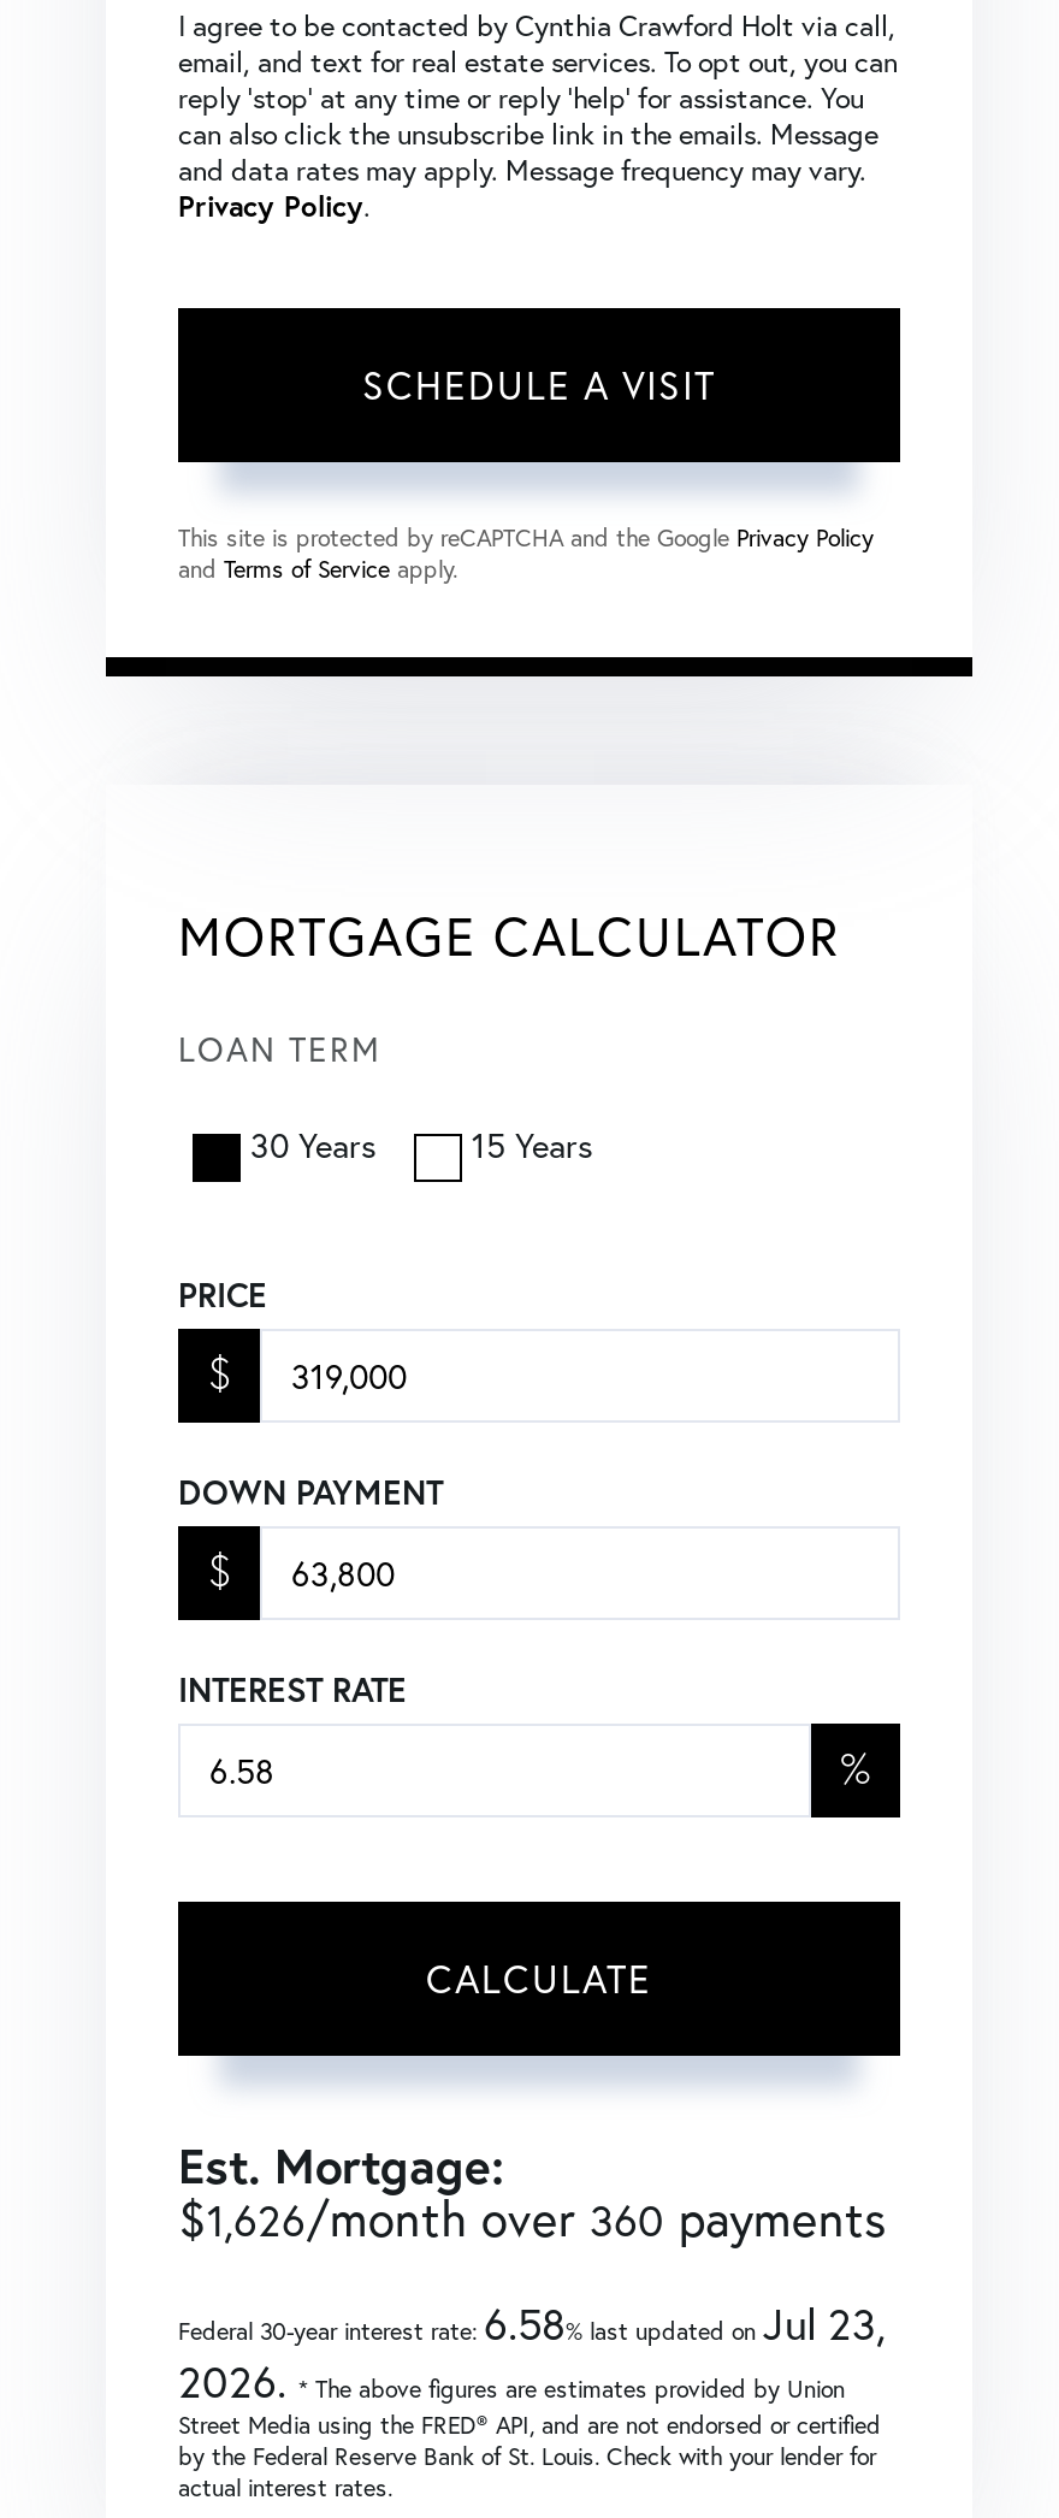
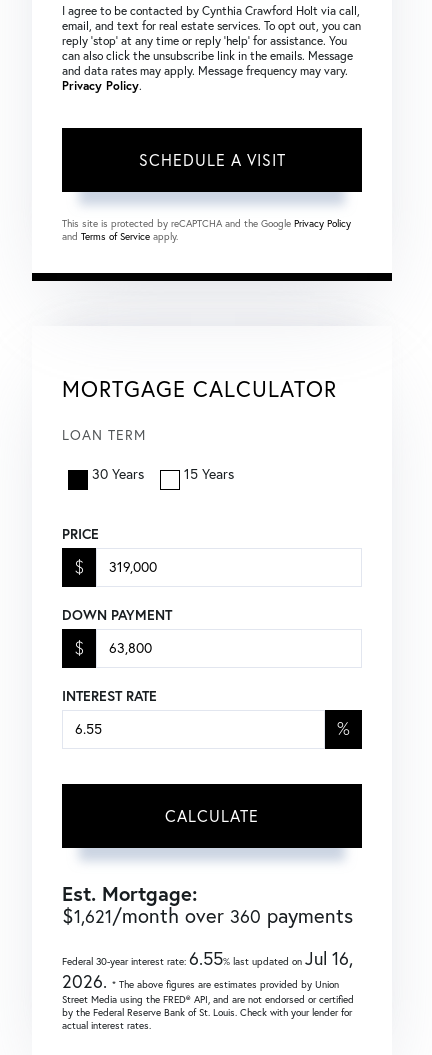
[178,2186,886,2251] $1,626/month over 360 payments -> [62,903,353,928] $1,621/month over 360 payments
[178,2295,886,2352] Federal 30-year interest rate:6.58% last updated onJul 23, -> [62,947,353,970] Federal 30-year interest rate:6.55% last updated onJul 16,

